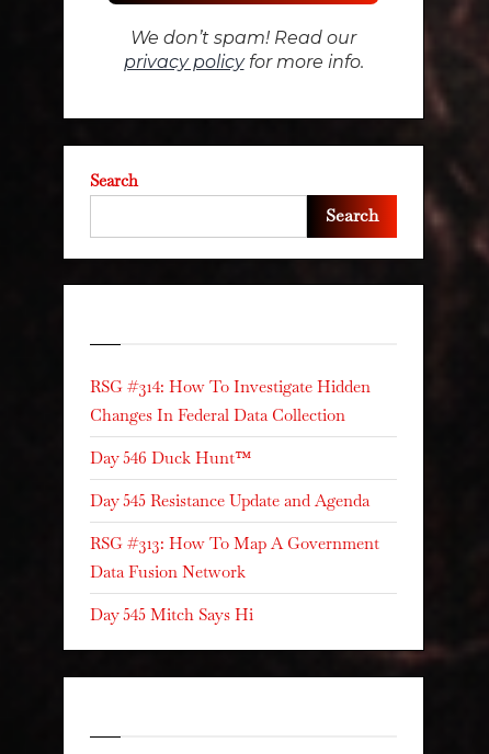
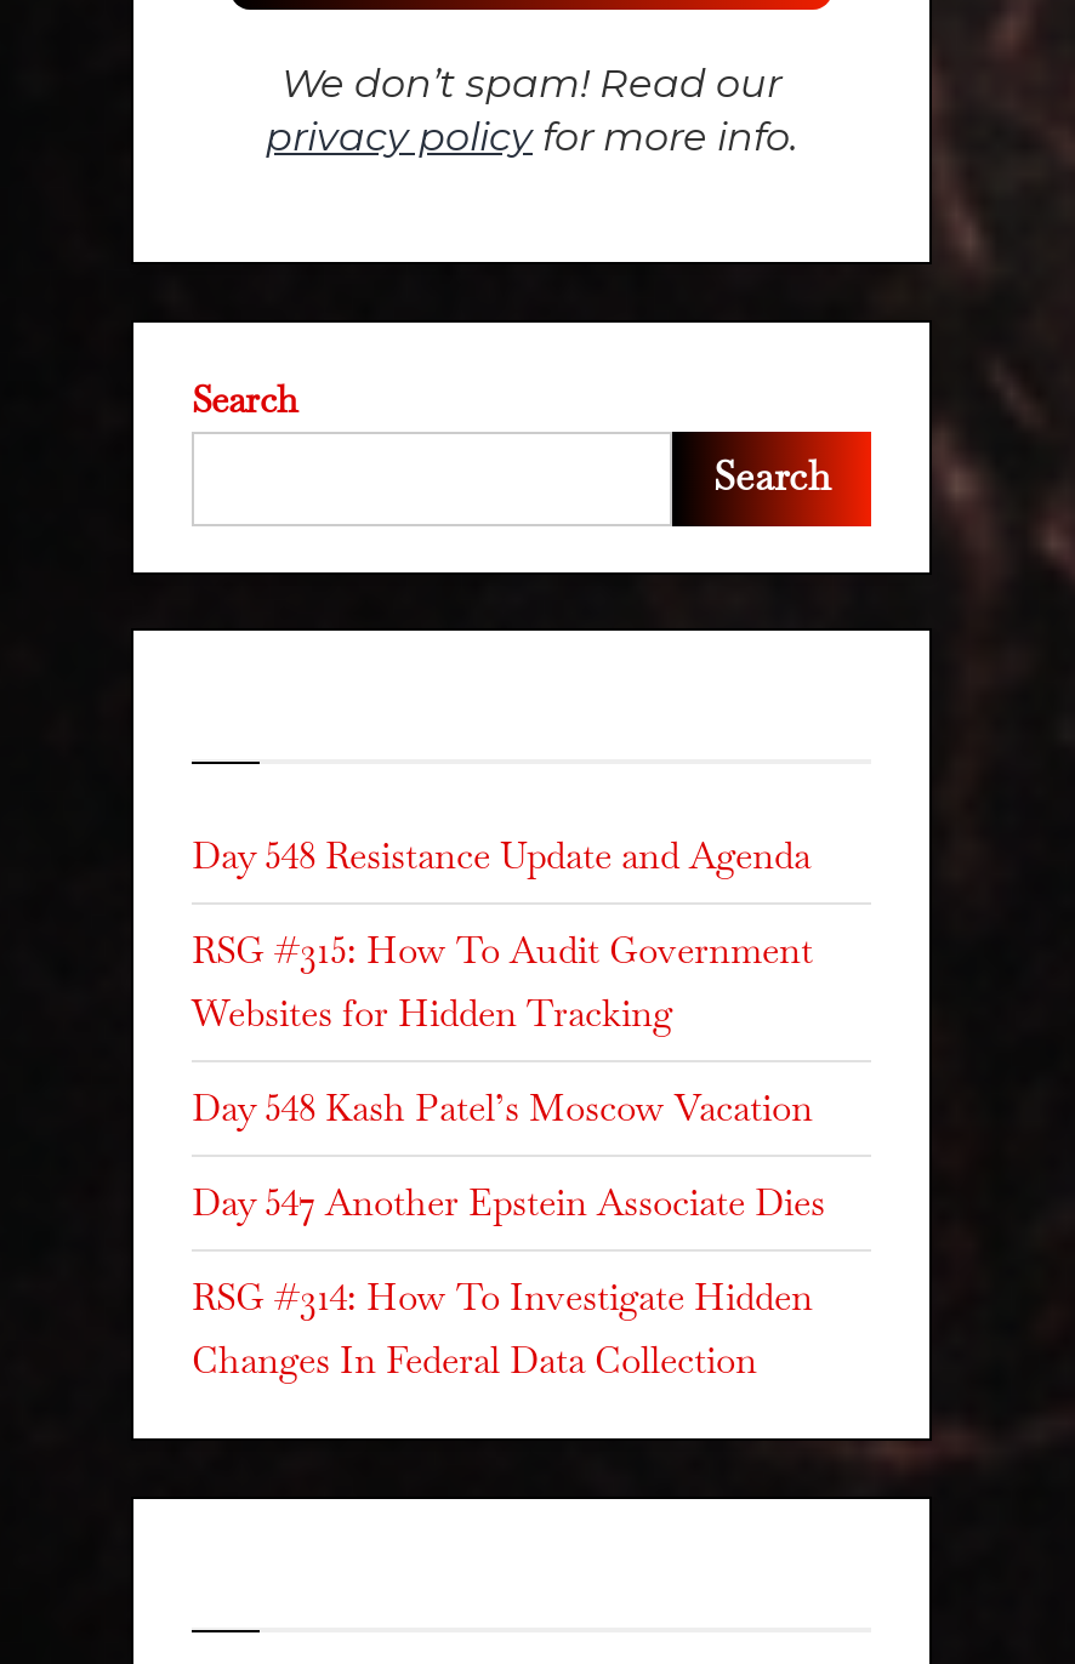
none -> [192,832,825,1225] Day 548 Resistance Update and Agenda | RSG #315: How To Audit Government | Websites for Hidden Tracking | Day 548 Kash Patel’s Moscow Vacation | Day 547 Another Epstein Associate Dies
moved [90,376,371,425] -> [192,1274,813,1384]: RSG #314: How To Investigate Hidden | Changes In Federal Data Collection
[90,447,379,625] Day 546 Duck Hunt™ | Day 545 Resistance Update and Agenda | RSG #313: How To Map A Government | Data Fusion Network | Day 545 Mitch Says Hi -> none

